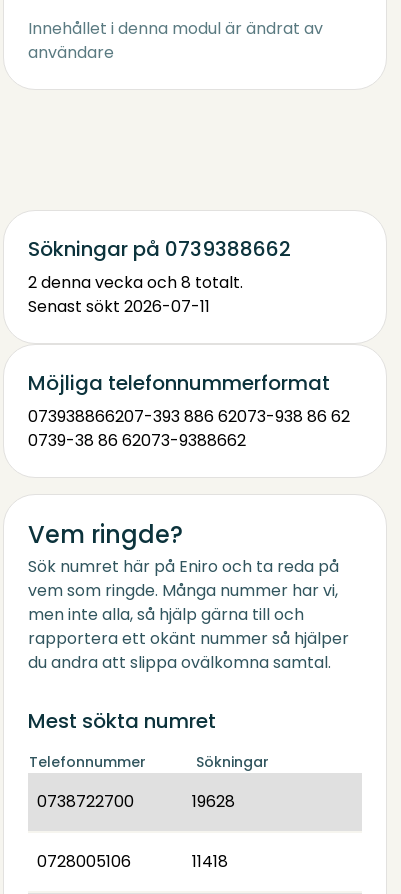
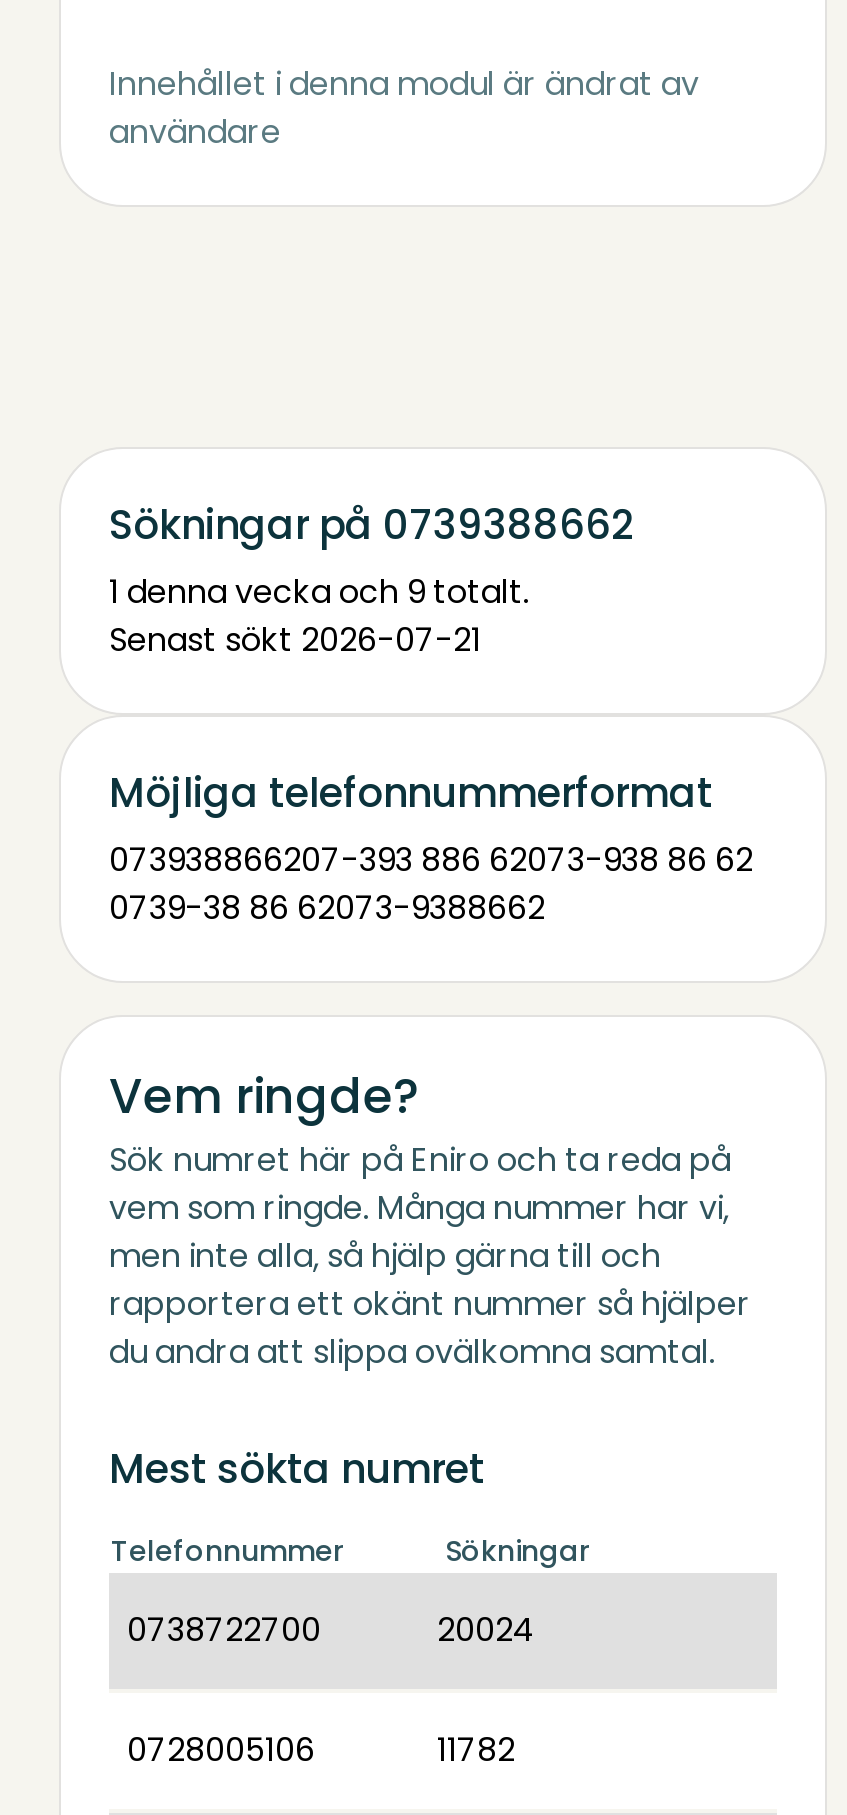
[28,271,243,294] 2 denna vecka och 8 totalt. -> [109,569,529,615] 1 denna vecka och 9 totalt.
[28,295,210,318] Senast sökt 2026-07-11 -> [109,617,481,663] Senast sökt 2026-07-21
[192,790,235,813] 19628 -> [437,1607,535,1653] 20024
[192,850,228,873] 11418 -> [437,1727,515,1773] 11782

